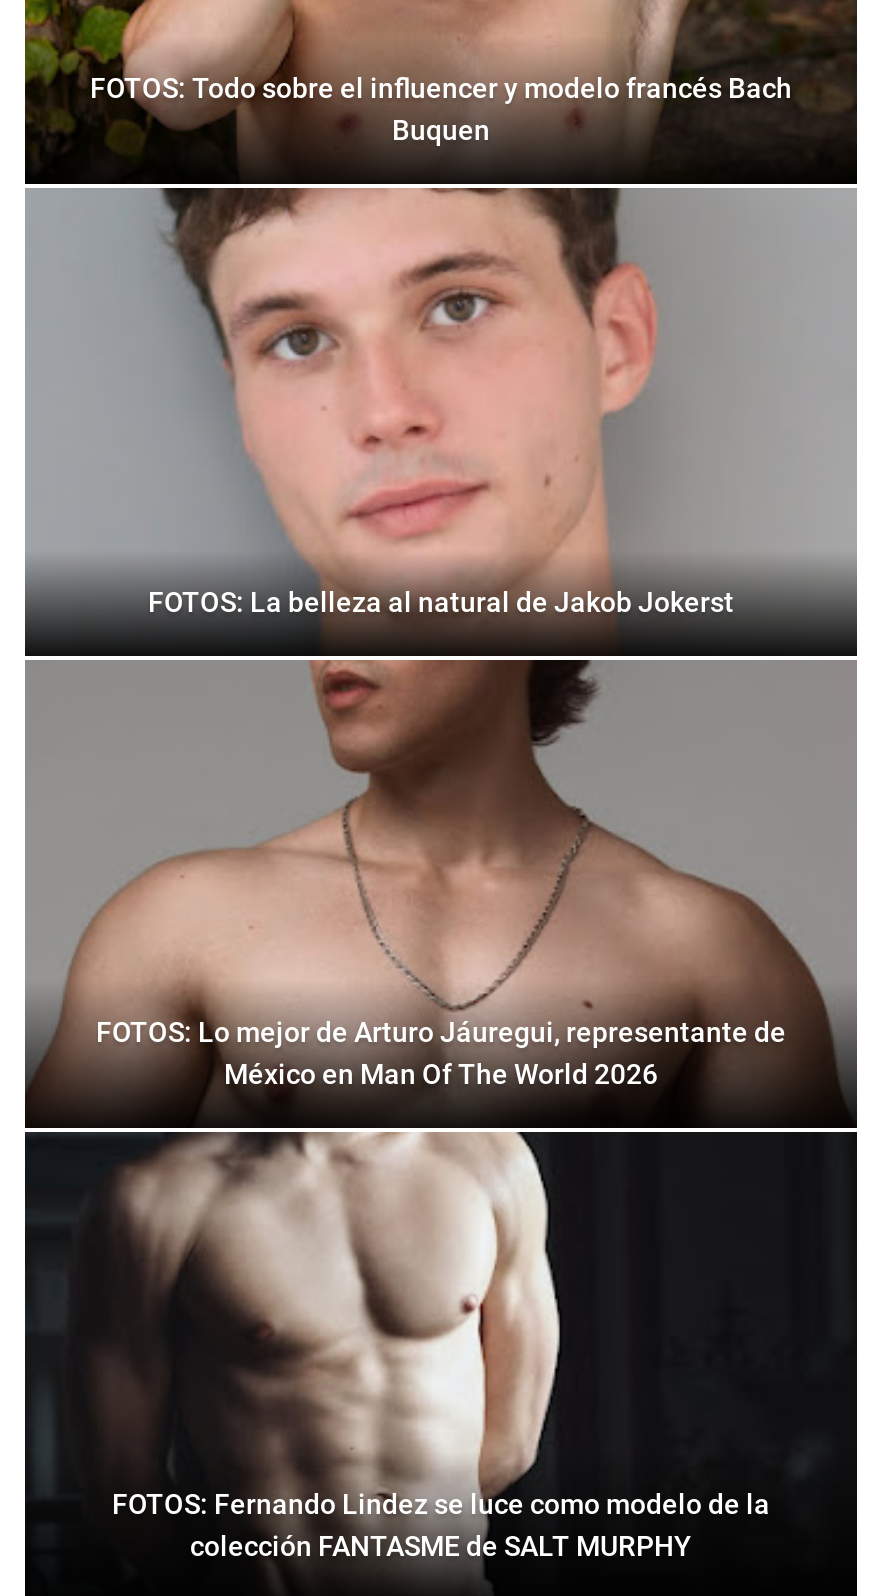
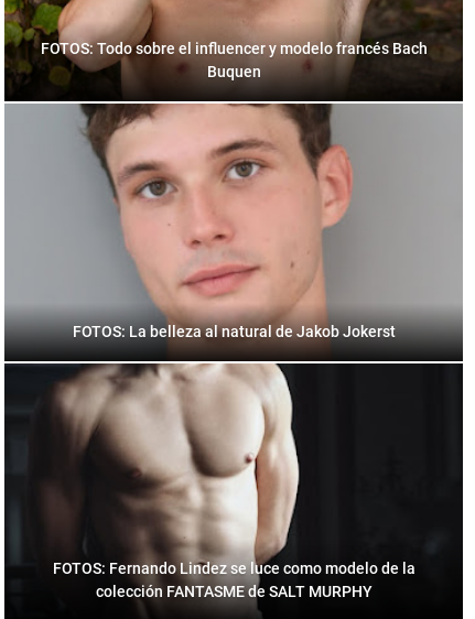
[27,658,855,1104] [image] | FOTOS: Lo mejor de Arturo Jáuregui, representante de | México en Man Of The World 2026 -> none

